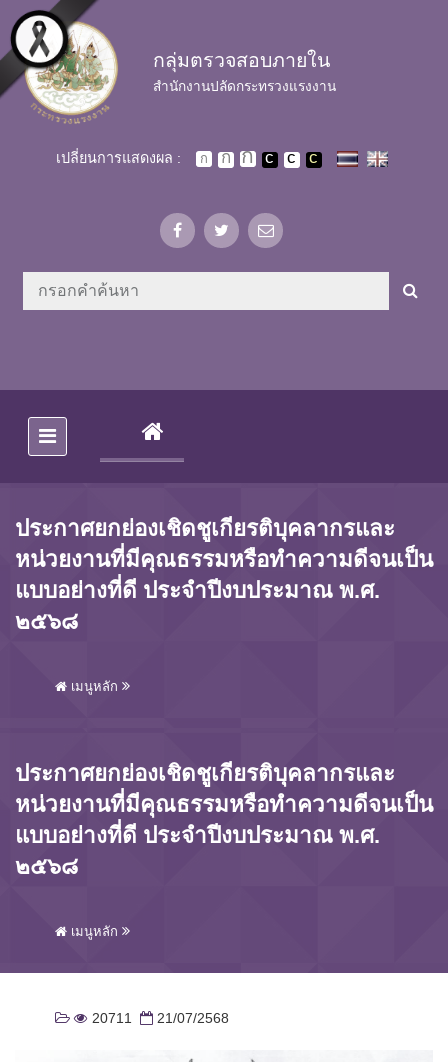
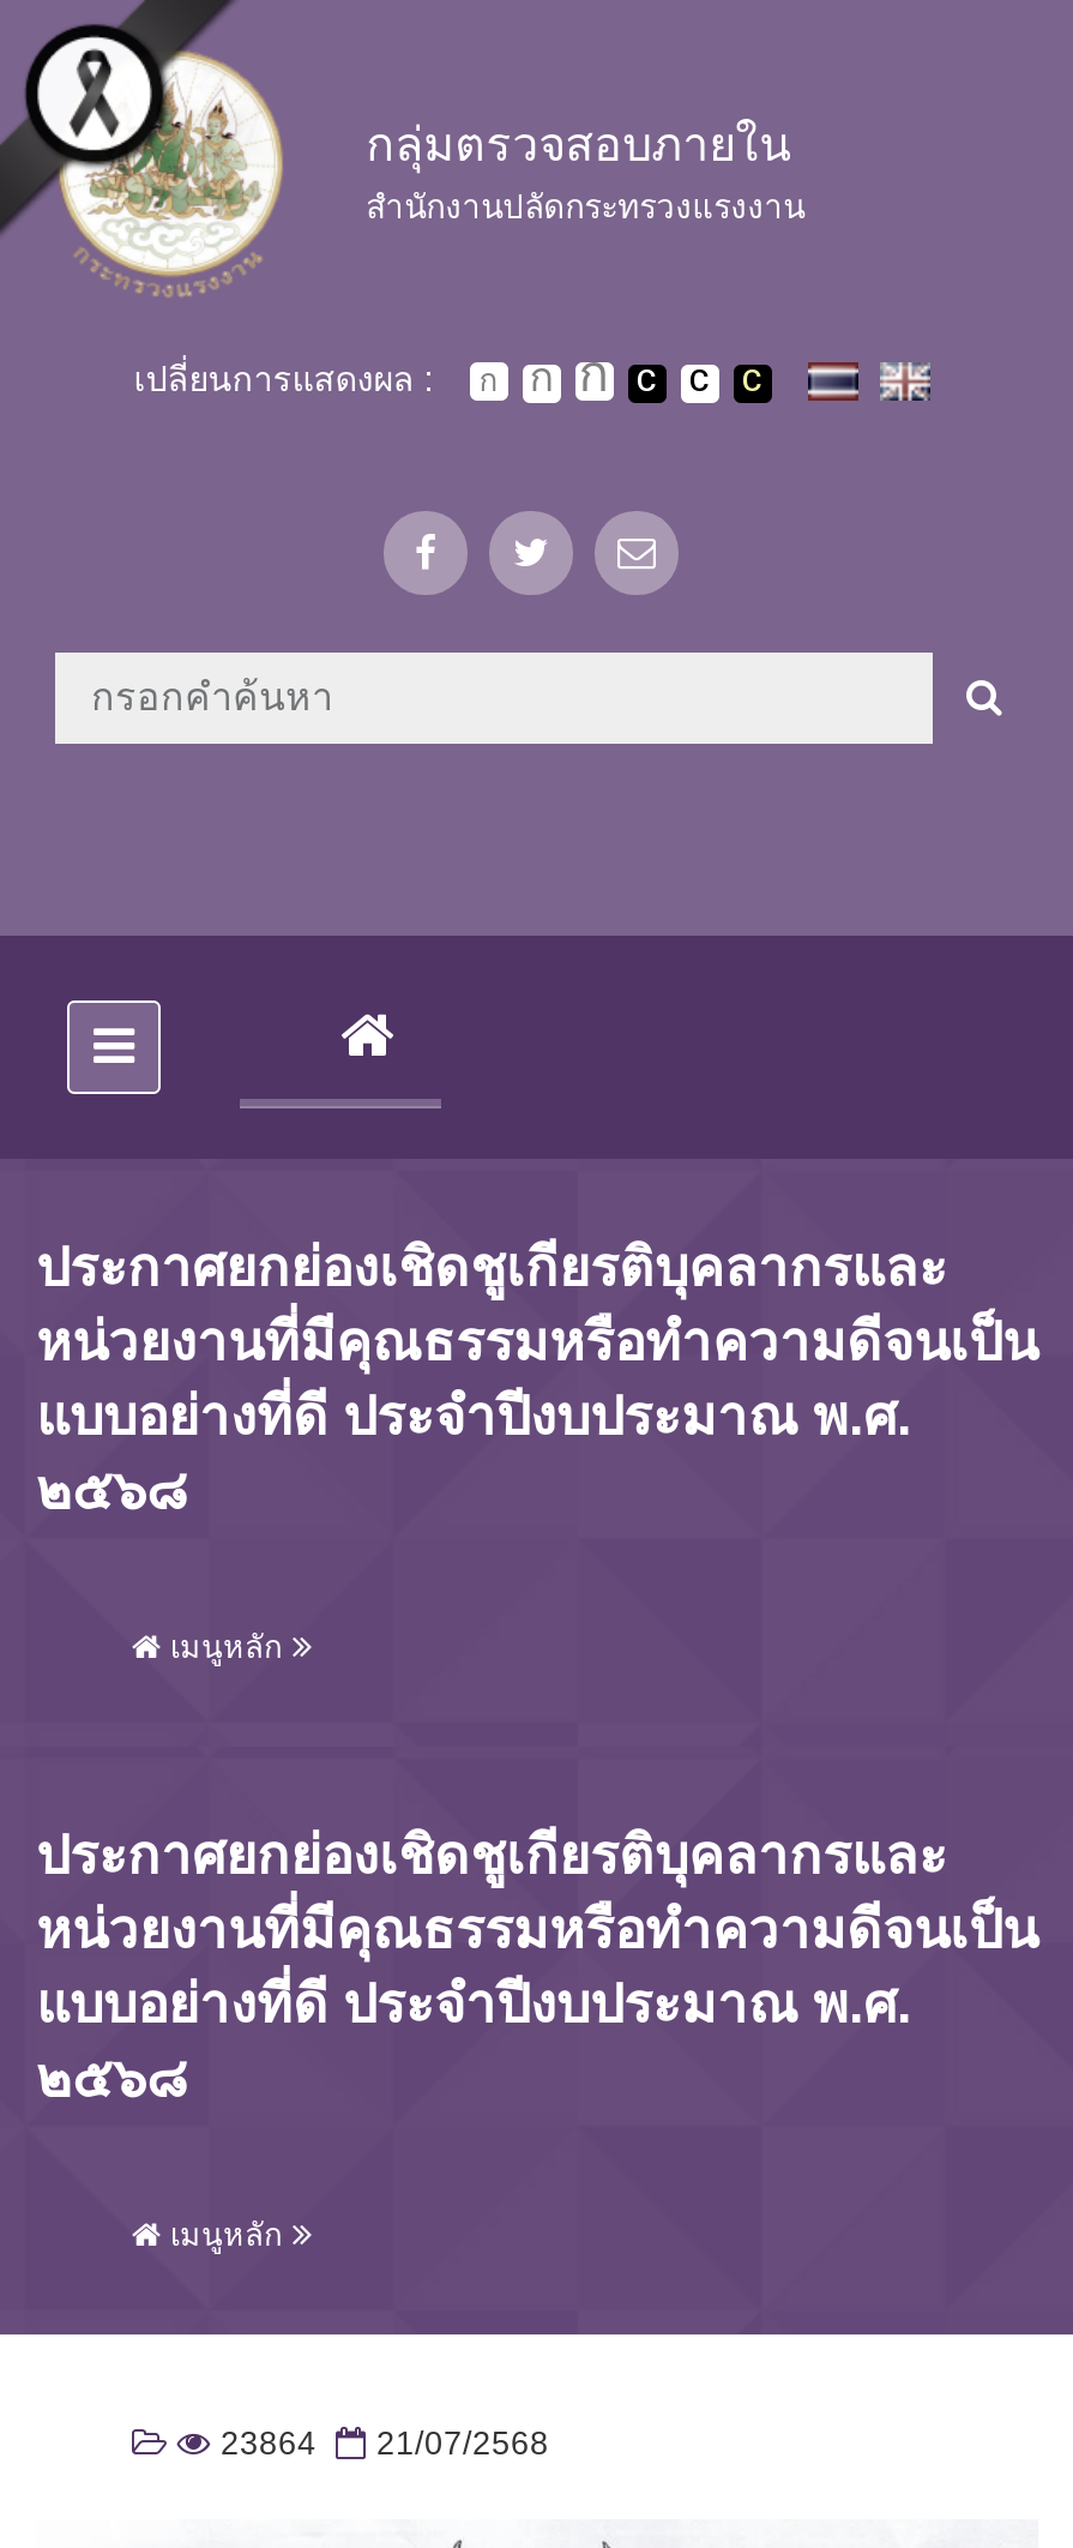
[88,1011,229,1026] 20711 21/07/2568 -> [211,2426,549,2462] 23864 21/07/2568

